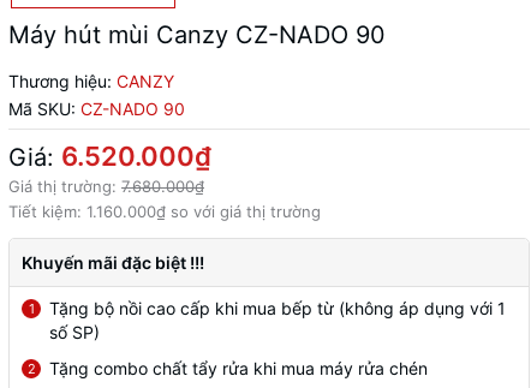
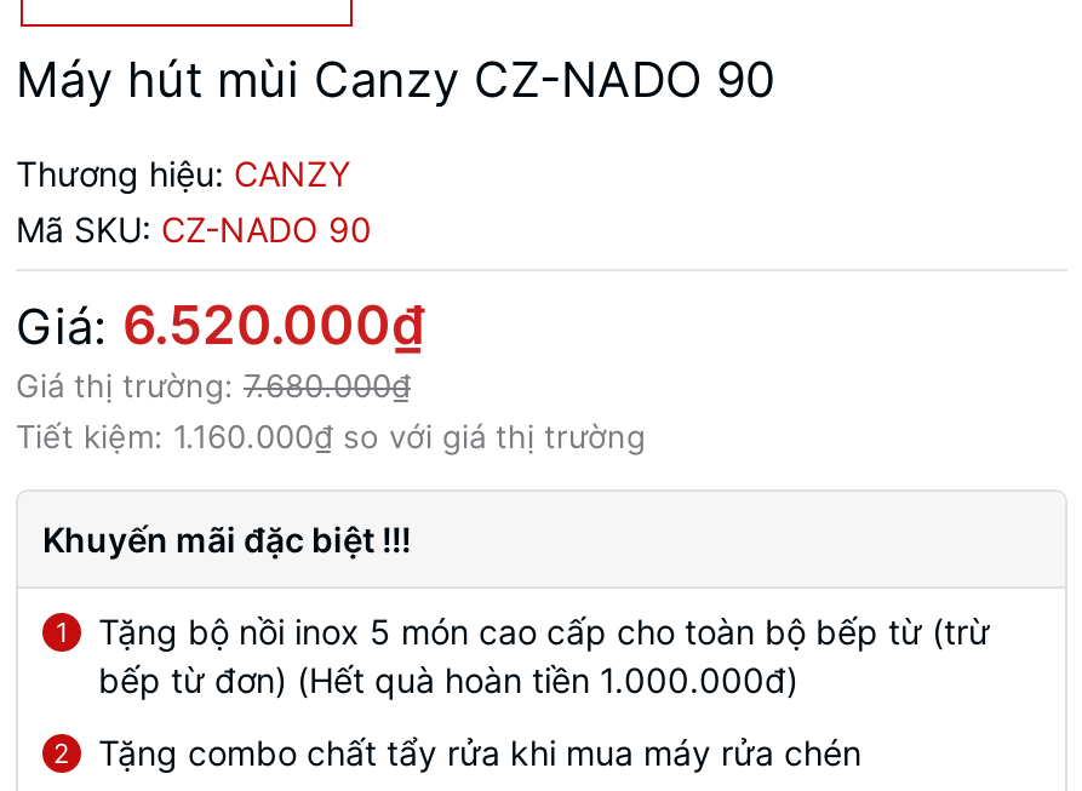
[49,298,506,342] Tặng bộ nồi cao cấp khi mua bếp từ (không áp dụng với 1 | số SP) -> [98,610,990,699] Tặng bộ nồi inox 5 món cao cấp cho toàn bộ bếp từ (trừ | bếp từ đơn) (Hết quà hoàn tiền 1.000.000đ)

